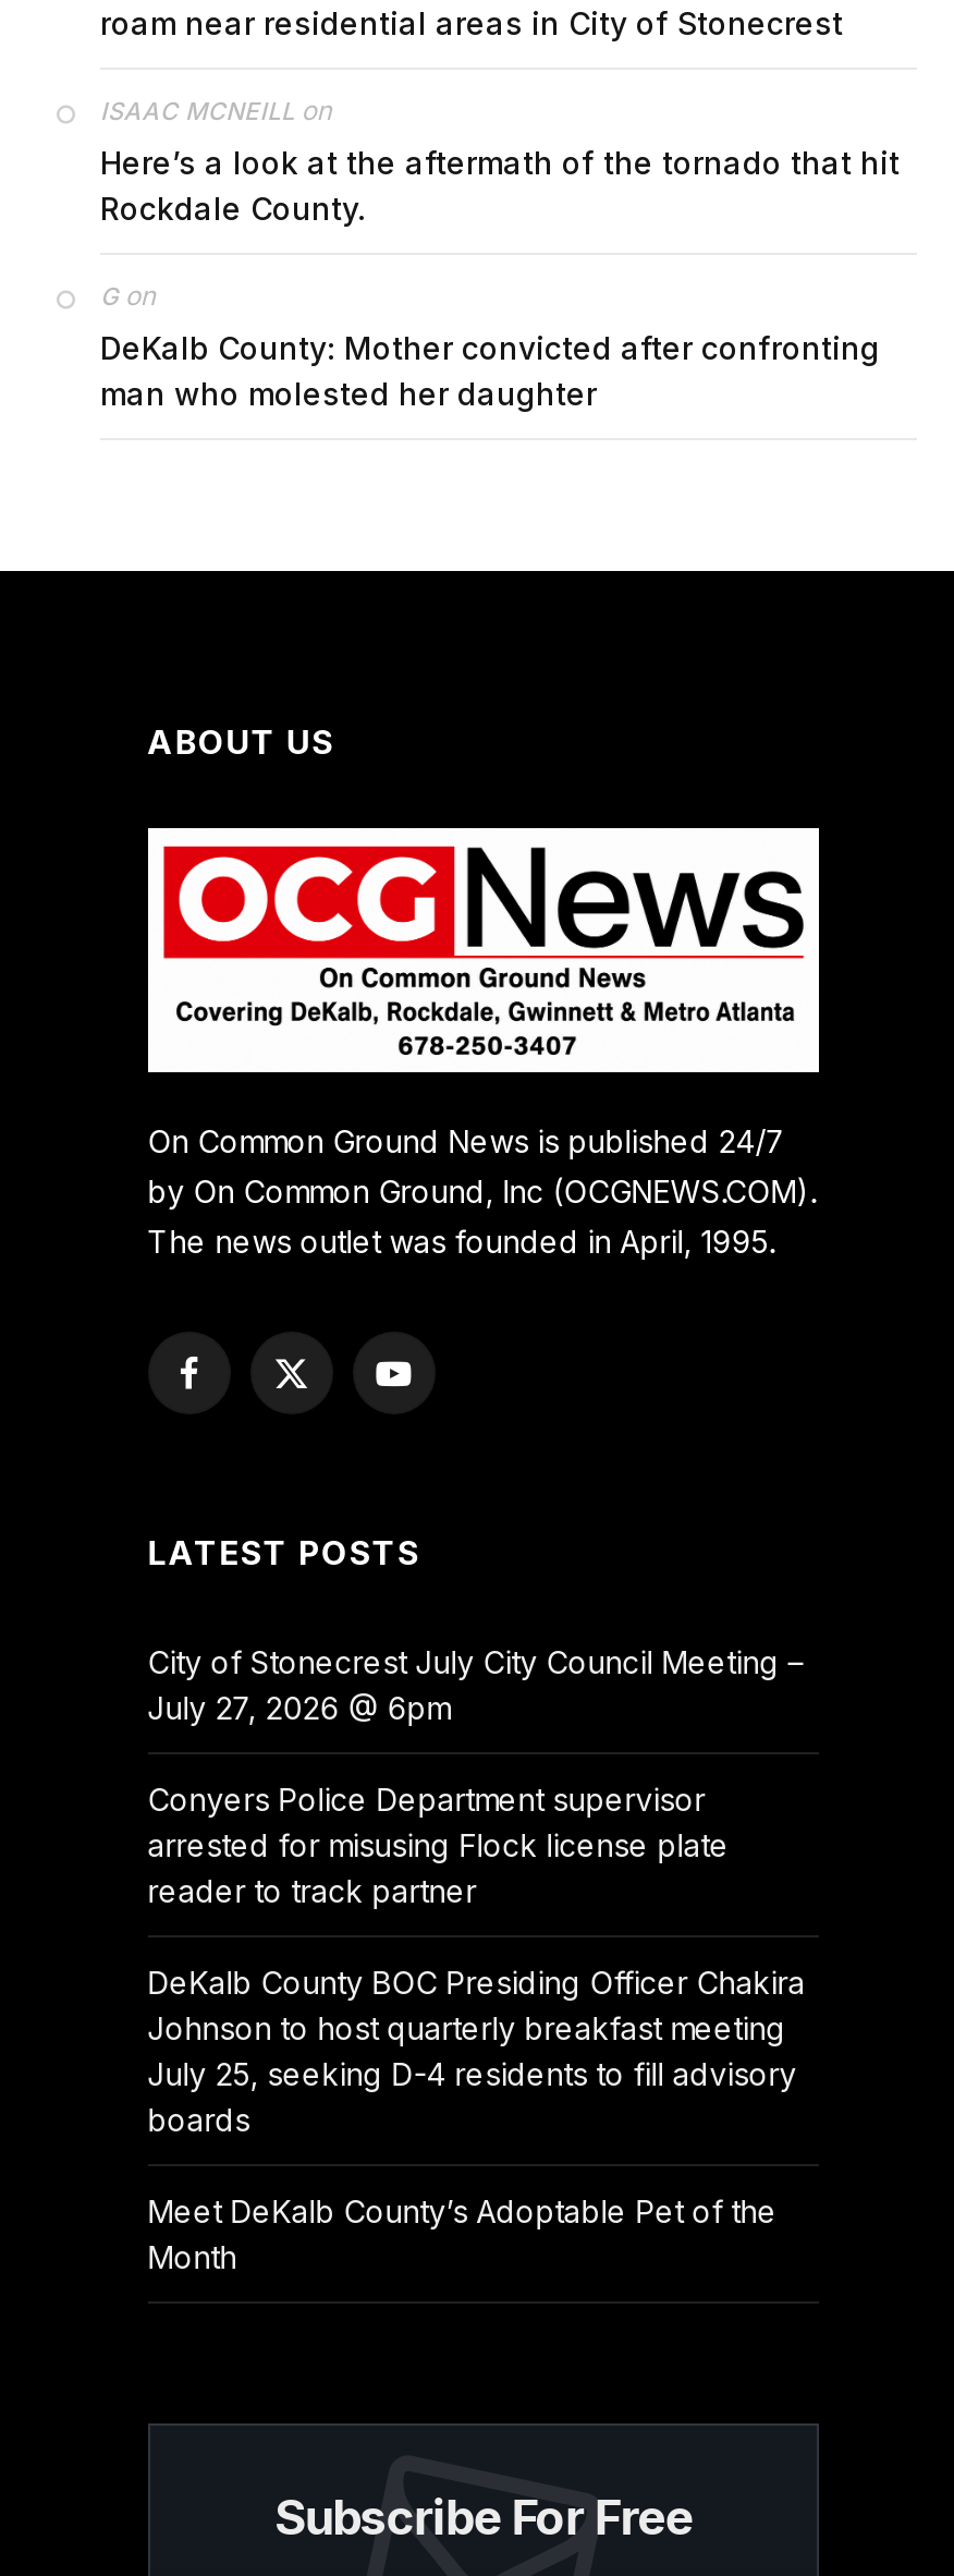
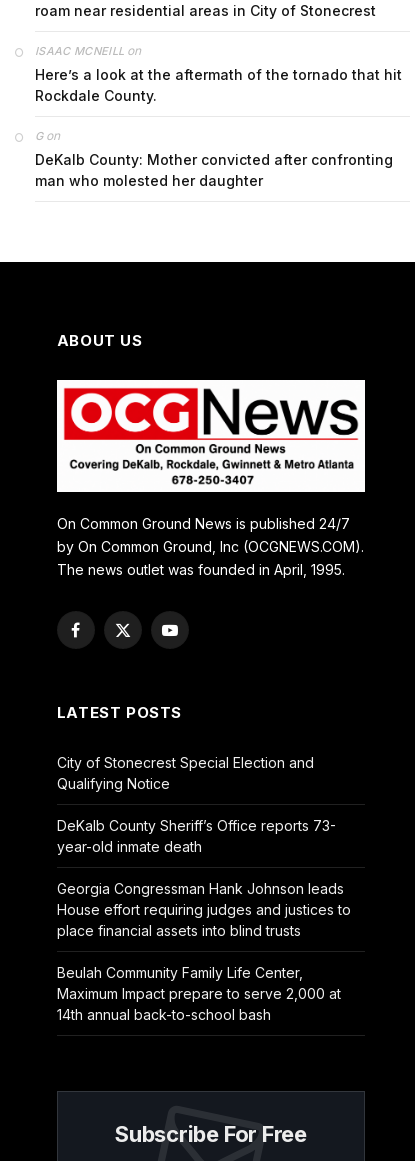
[148,1644,803,1727] City of Stonecrest July City Council Meeting – | July 27, 2026 @ 6pm -> [57,754,314,792] City of Stonecrest Special Election and | Qualifying Notice
[148,1781,729,1910] Conyers Police Department supervisor | arrested for misusing Flock license plate | reader to track partner -> [57,817,336,855] DeKalb County Sheriff’s Office reports 73- | year-old inmate death
[148,1964,805,2139] DeKalb County BOC Presiding Officer Chakira | Johnson to host quarterly breakfast meeting | July 25, seeking D-4 residents to fill advisory | boards -> [57,880,351,939] Georgia Congressman Hank Johnson leads | House effort requiring judges and justices to | place financial assets into blind trusts
[148,2193,777,2276] Meet DeKalb County’s Adoptable Pet of the | Month -> [57,964,341,1023] Beulah Community Family Life Center, | Maximum Impact prepare to serve 2,000 at | 14th annual back-to-school bash

